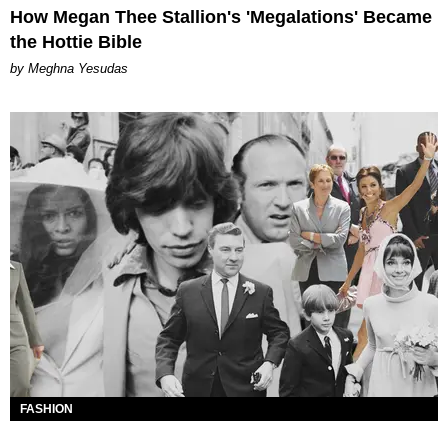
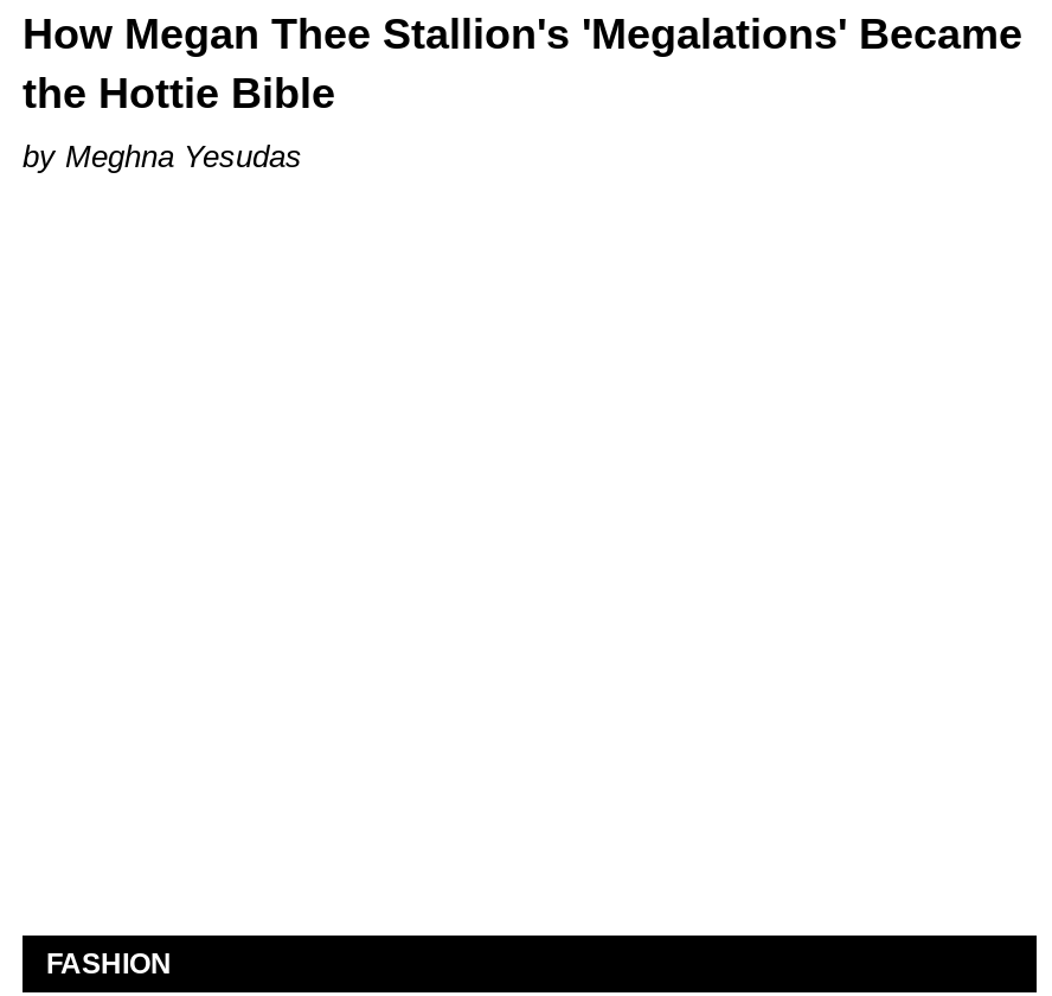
[9,111,439,398] [image] -> none

